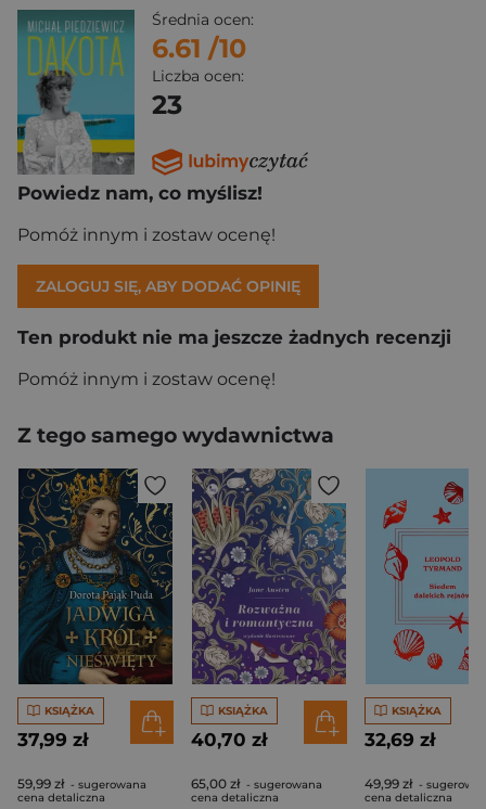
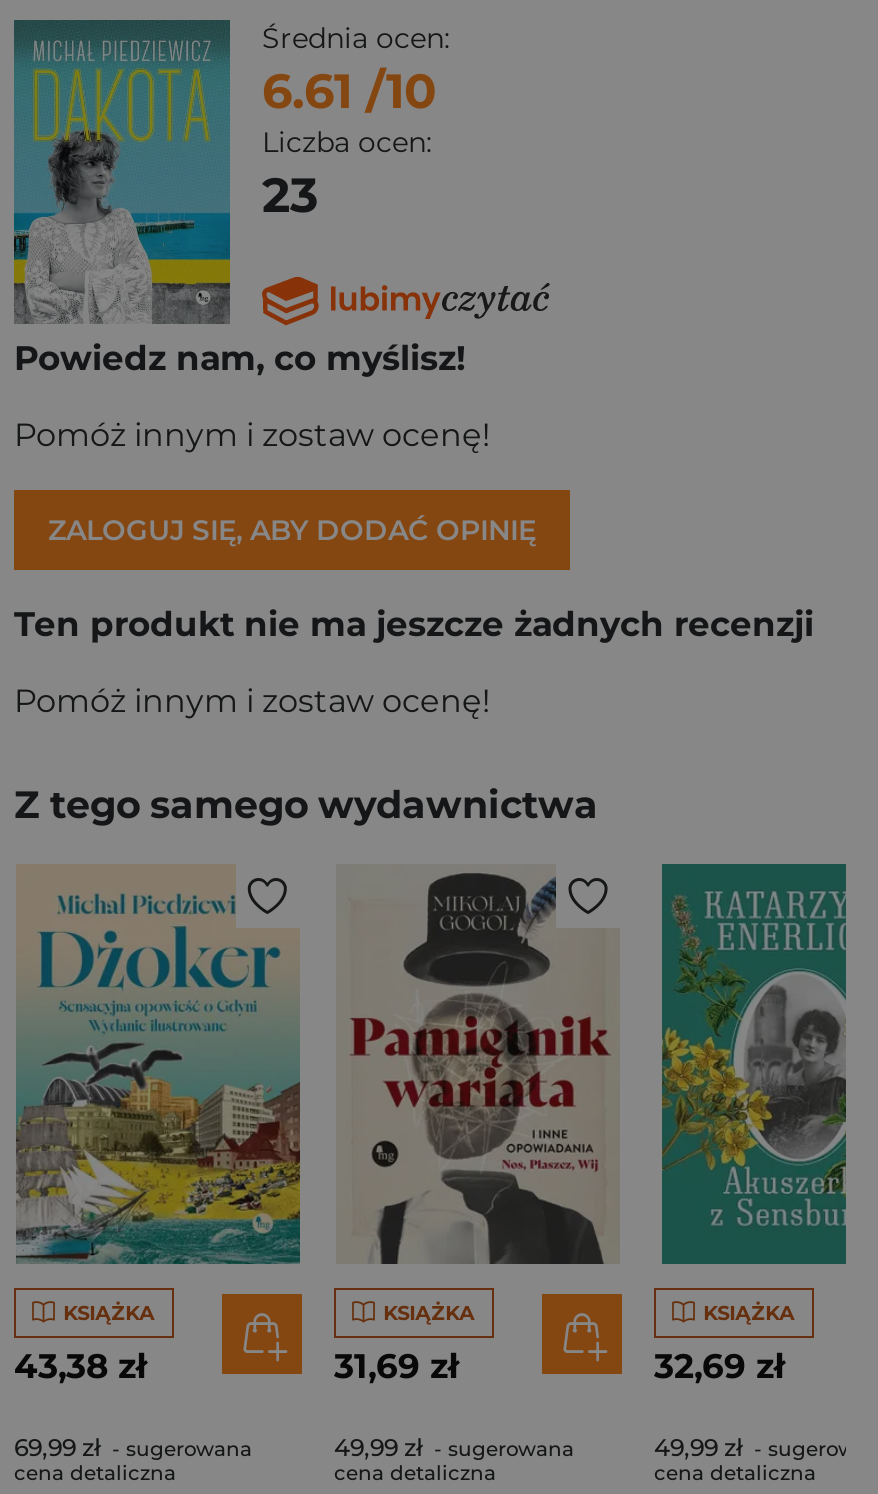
[17,467,174,685] [image] -> [14,864,302,1266] [image]
[191,467,347,685] [image] -> [336,866,620,1266] [image]
[366,467,470,683] [image] -> [658,862,848,1266] [image]
[17,729,88,751] 37,99 zł -> [14,1347,146,1387] 43,38 zł
[191,729,267,751] 40,70 zł -> [334,1347,458,1387] 31,69 zł
[17,776,146,792] 59,99 zł - sugerowana -> [14,1433,252,1463] 69,99 zł - sugerowana
[191,776,322,792] 65,00 zł - sugerowana -> [334,1433,574,1463] 49,99 zł - sugerowana

